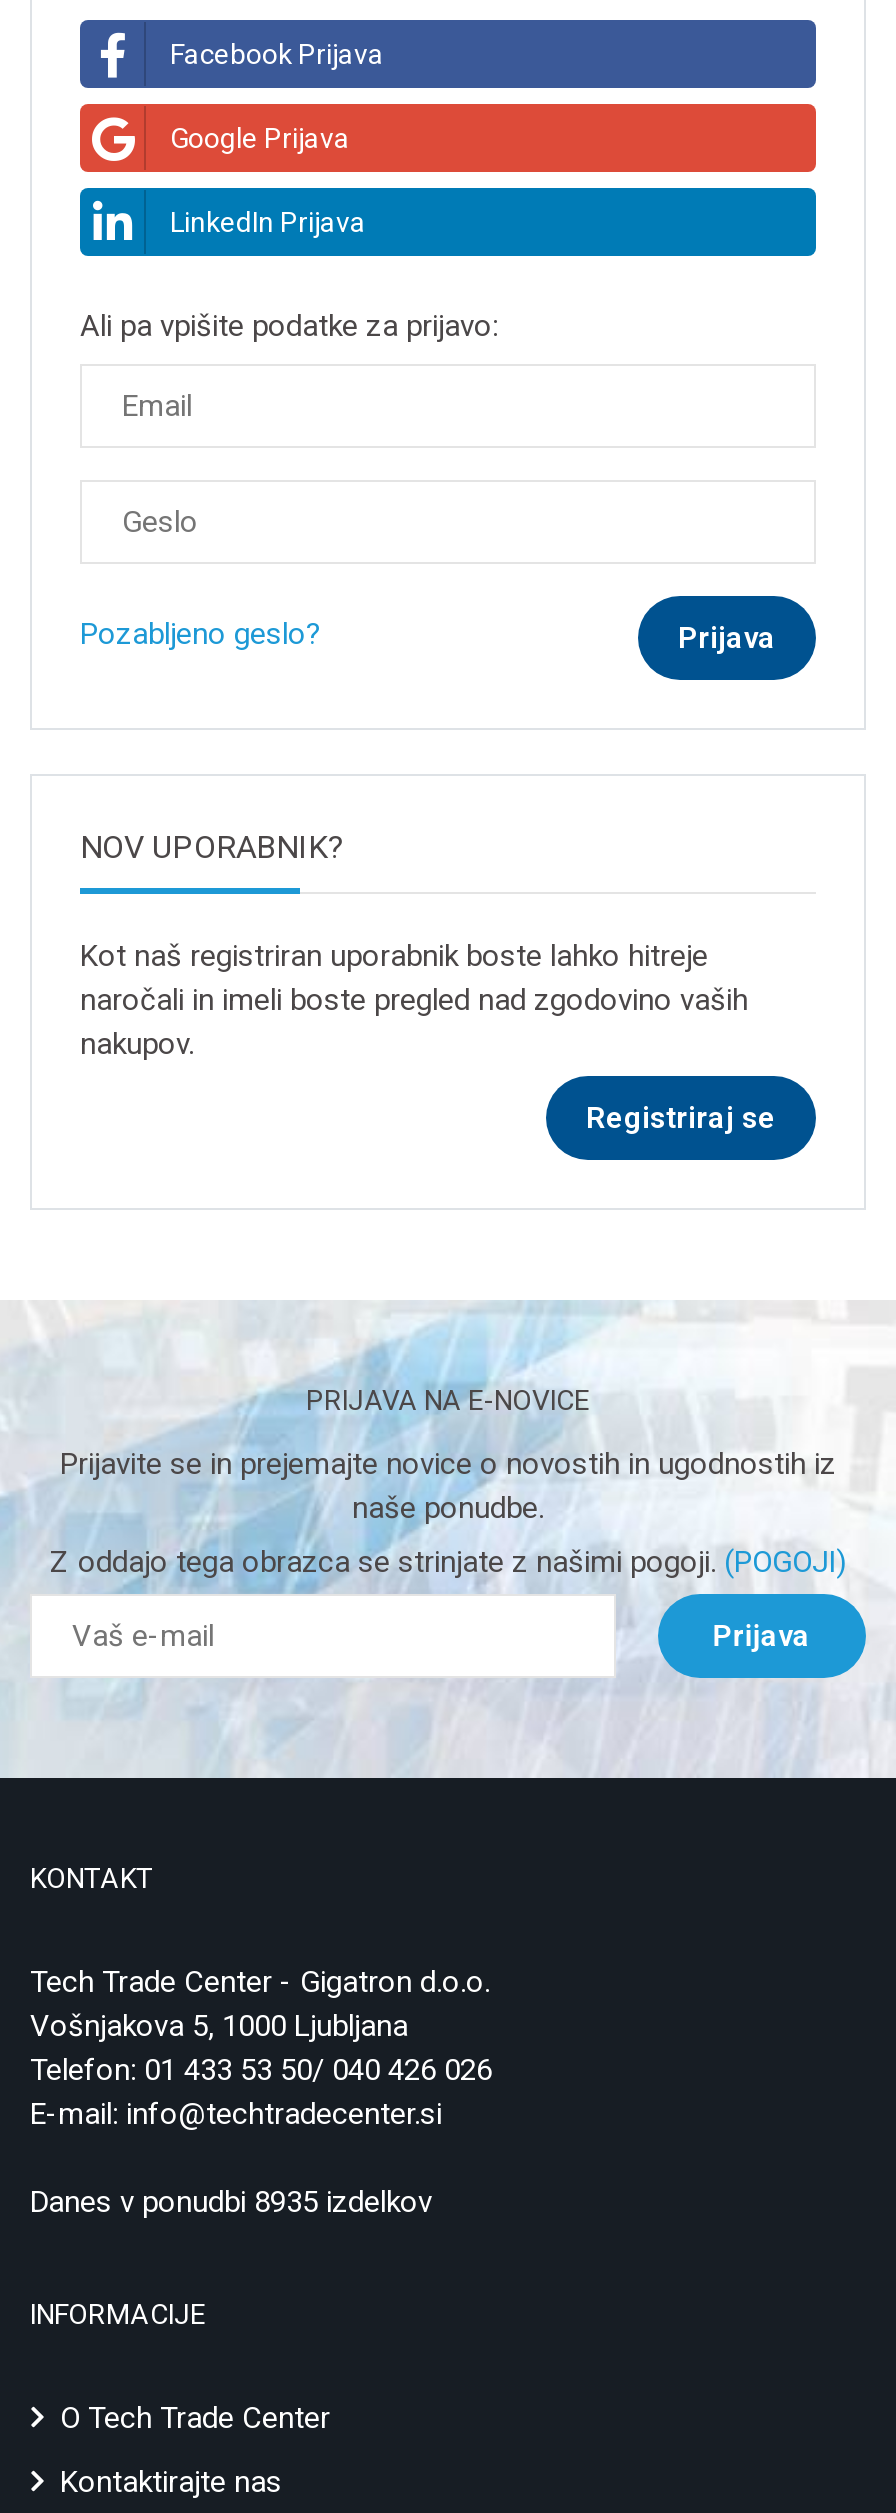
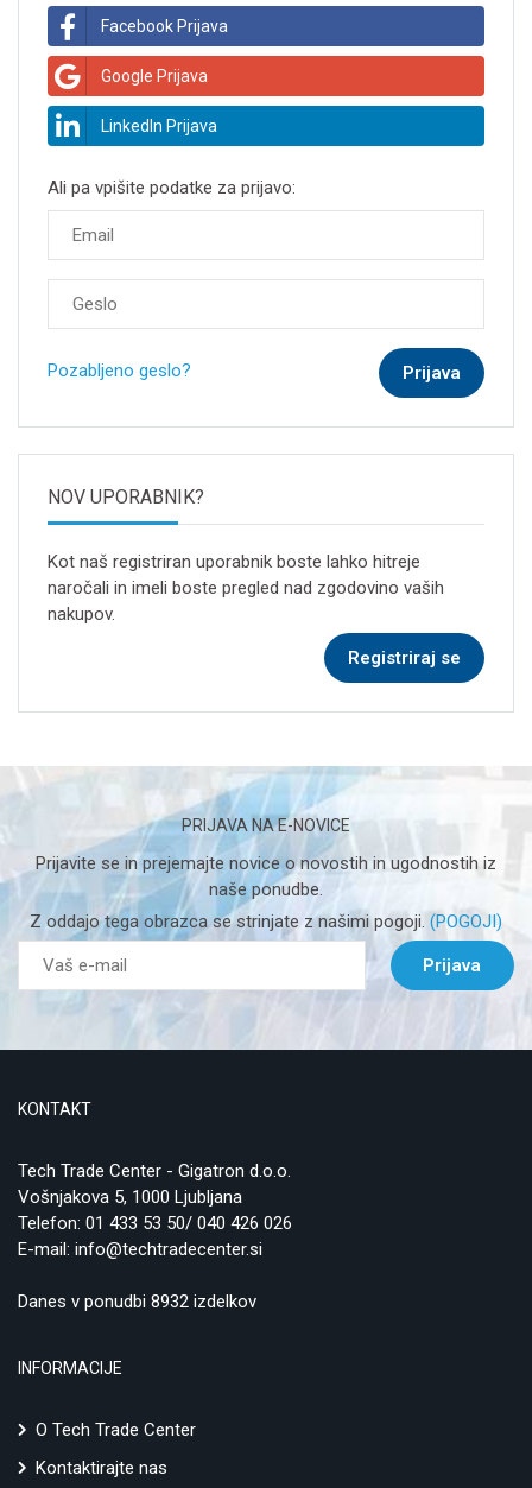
[30,2184,432,2220] Danes v ponudbi 8935 izdelkov -> [18,1291,256,1312] Danes v ponudbi 8932 izdelkov

